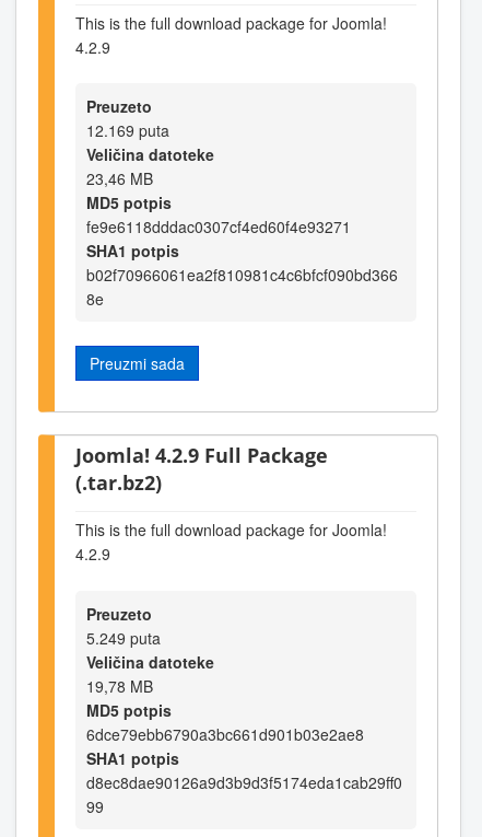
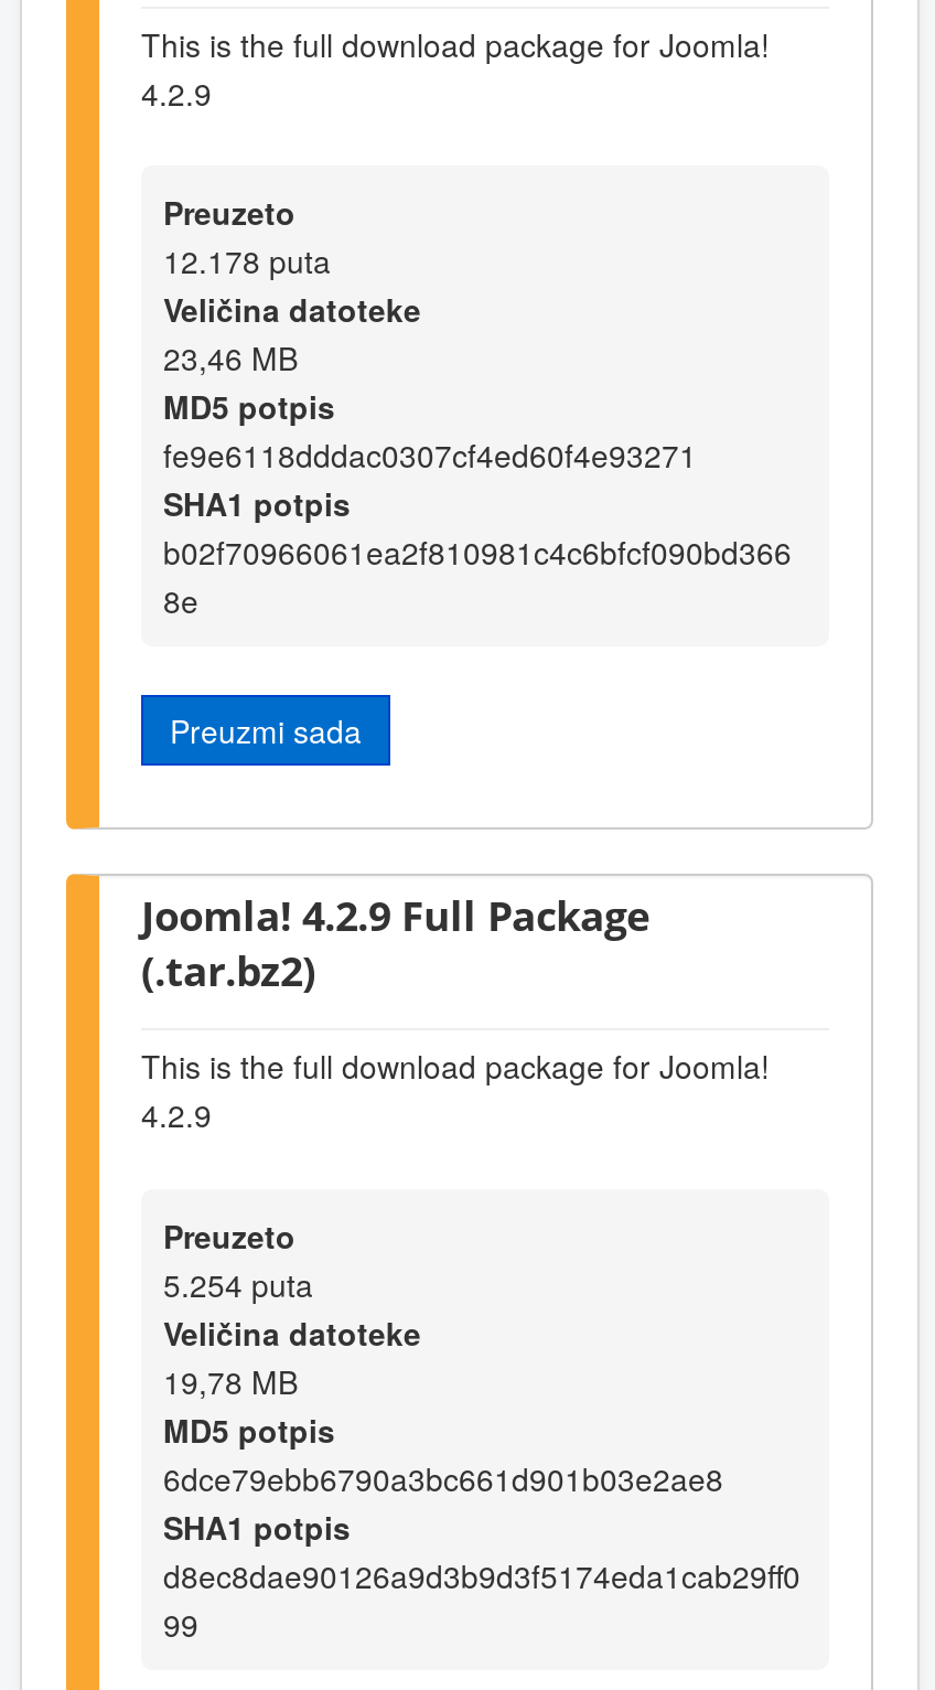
[86,119,169,141] 12.169 puta -> [163,239,331,283] 12.178 puta
[86,626,161,648] 5.249 puta -> [163,1261,313,1305] 5.254 puta

